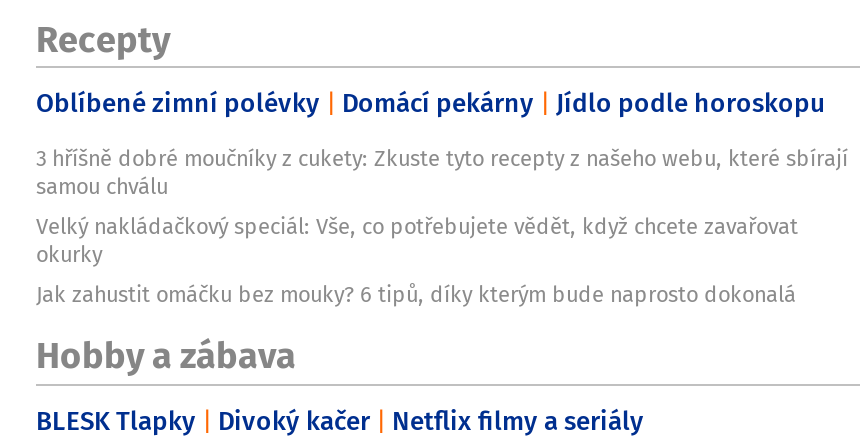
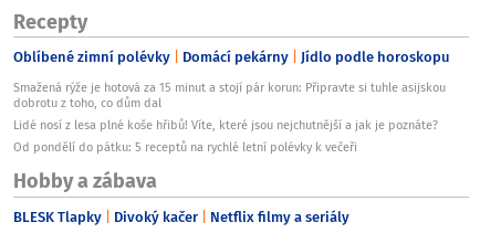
[36,143,848,311] 3 hříšně dobré moučníky z cukety: Zkuste tyto recepty z našeho webu, které sbírají | samou chválu | Velký nakládačkový speciál: Vše, co potřebujete vědět, když chcete zavařovat | okurky | Jak zahustit omáčku bez mouky? 6 tipů, díky kterým bude naprosto dokonalá -> [13,79,446,156] Smažená rýže je hotová za 15 minut a stojí pár korun: Připravte si tuhle asijskou | dobrotu z toho, co dům dal | Lidé nosí z lesa plné koše hřibů! Víte, které jsou nejchutnější a jak je poznáte? | Od pondělí do pátku: 5 receptů na rychlé letní polévky k večeři

